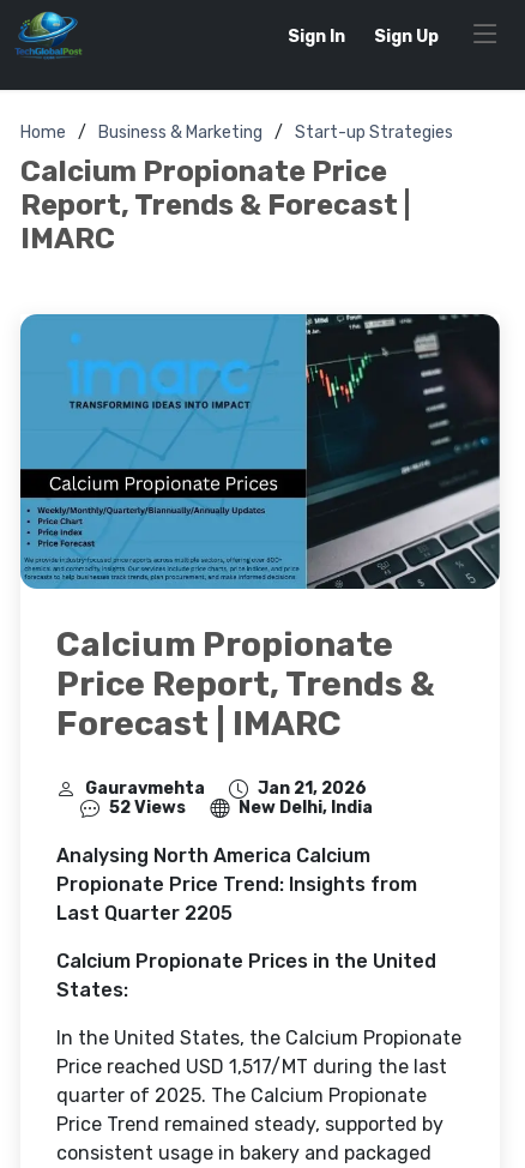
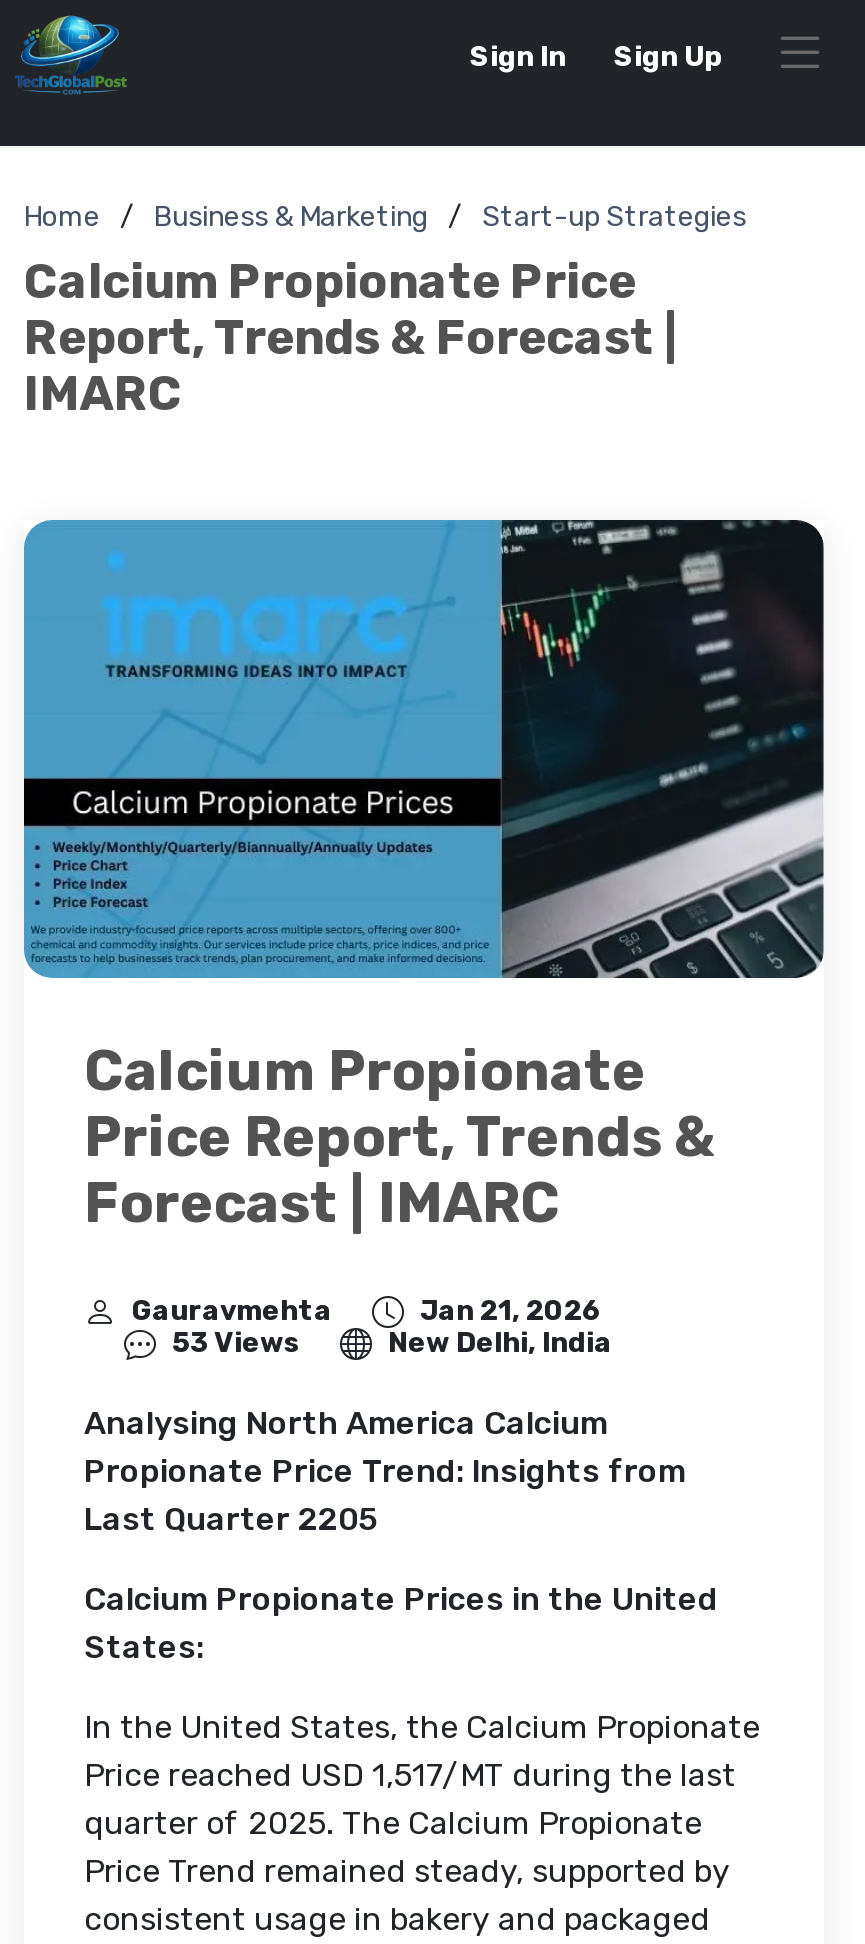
[109,797,186,817] 52 Views -> [172,1325,300,1359] 53 Views

